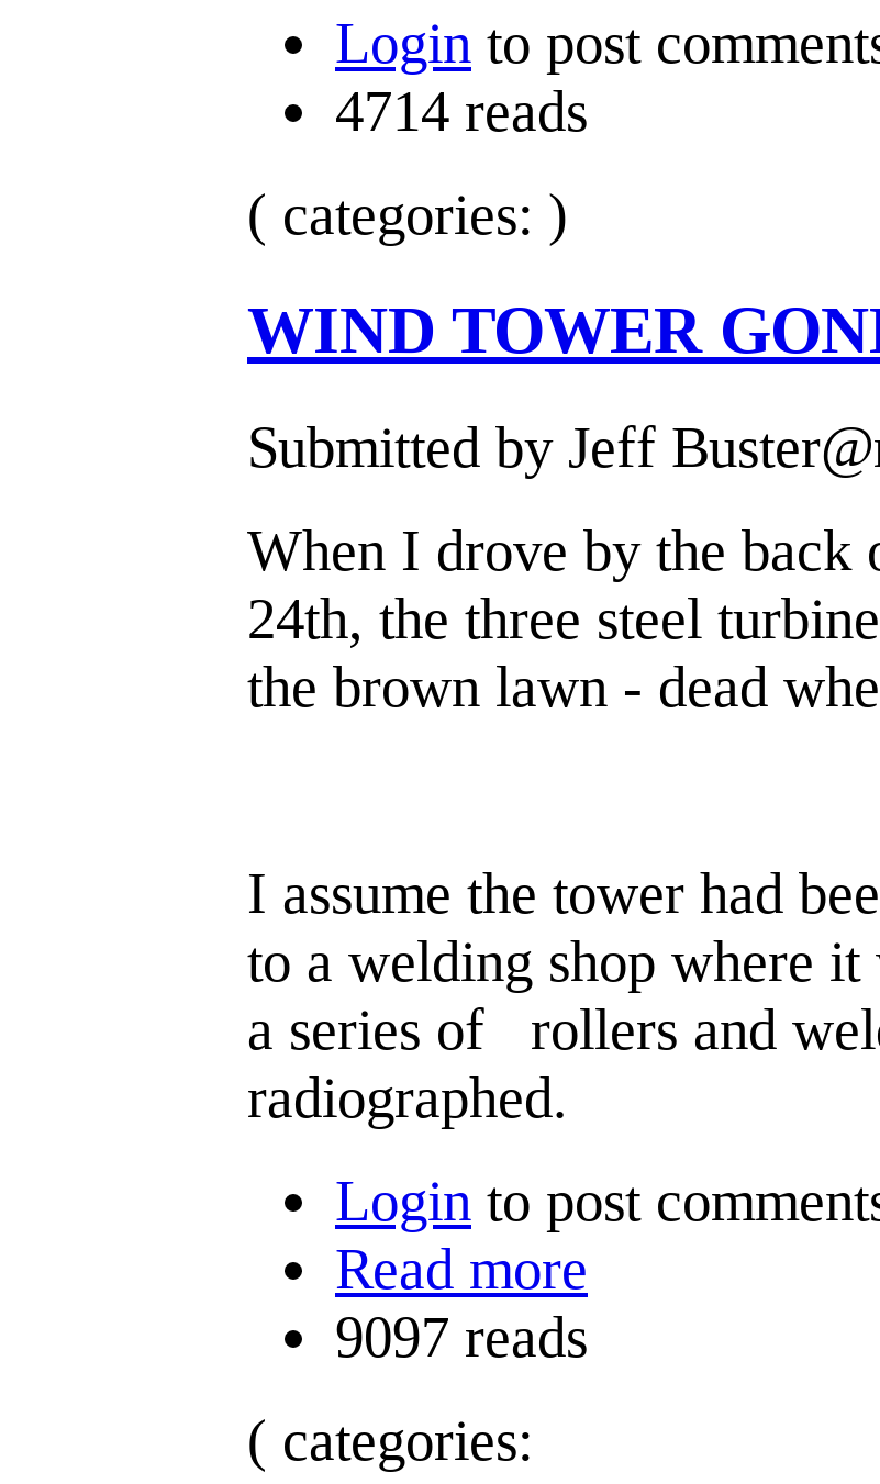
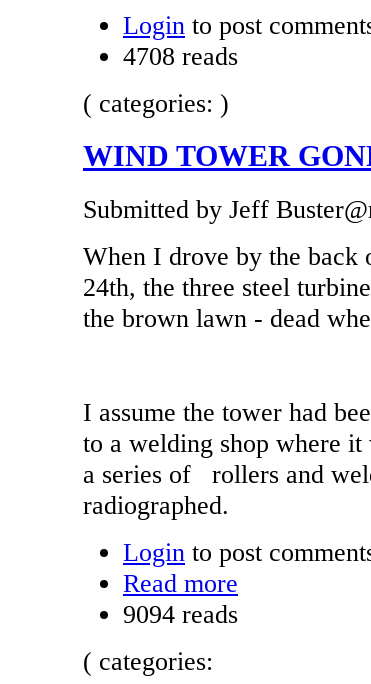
[335,77,588,143] 4714 reads -> [123,41,238,71] 4708 reads
[335,1303,588,1369] 9097 reads -> [123,598,238,628] 9094 reads

